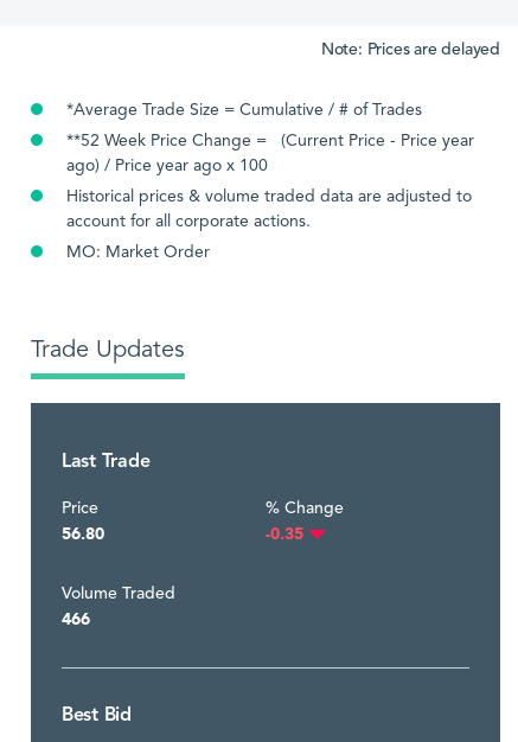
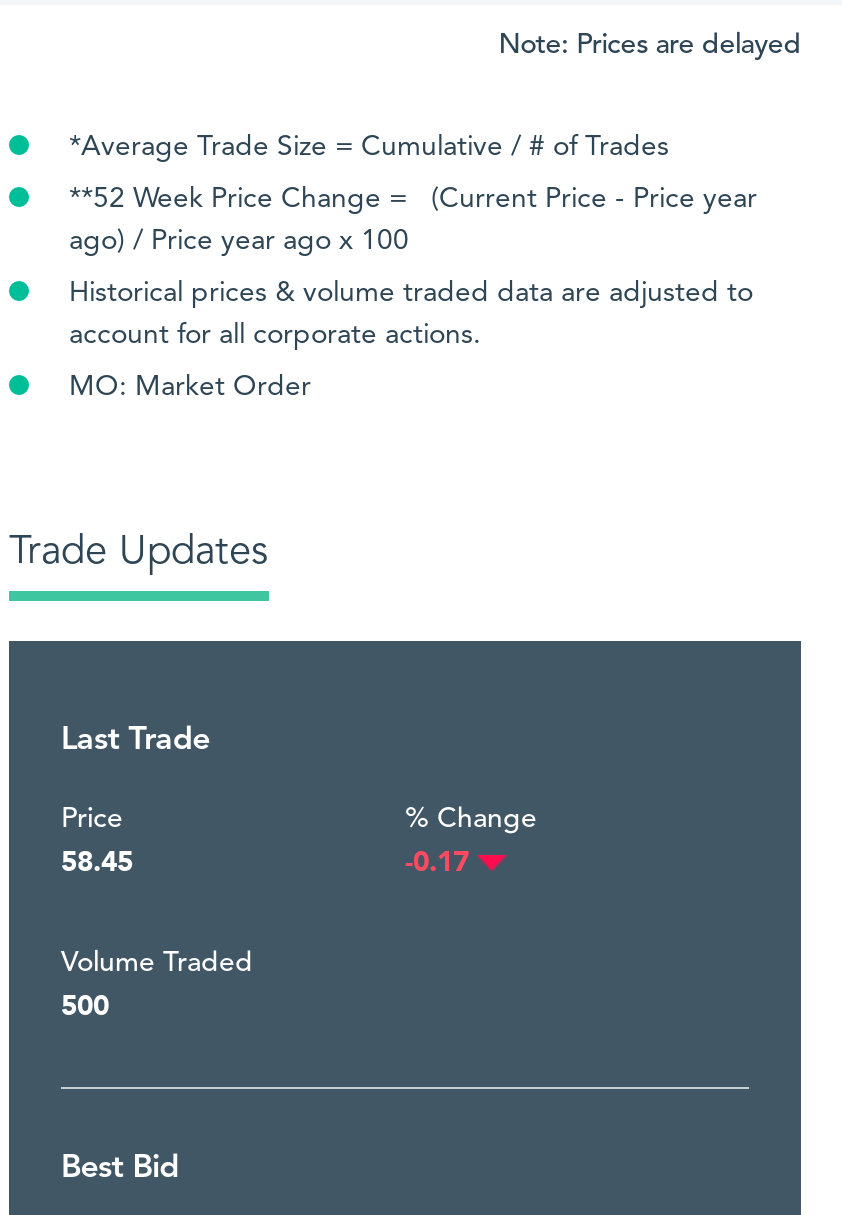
[62,523,104,545] 56.80 -> [61,843,133,881] 58.45
[266,523,303,545] -0.35 -> [405,843,469,881] -0.17
[62,608,90,631] 466 -> [61,987,109,1025] 500

